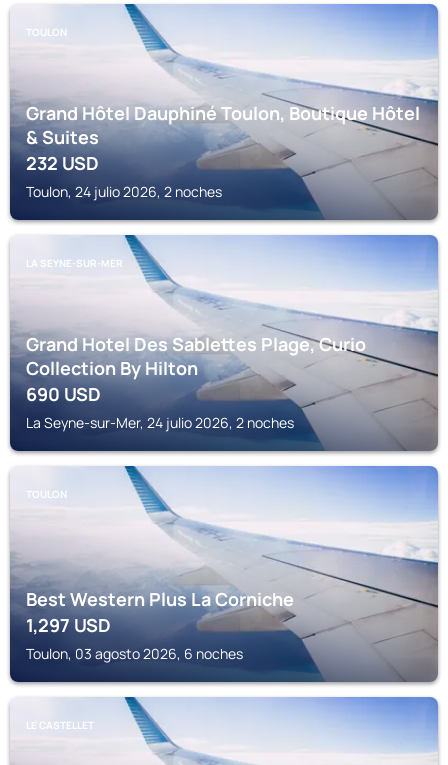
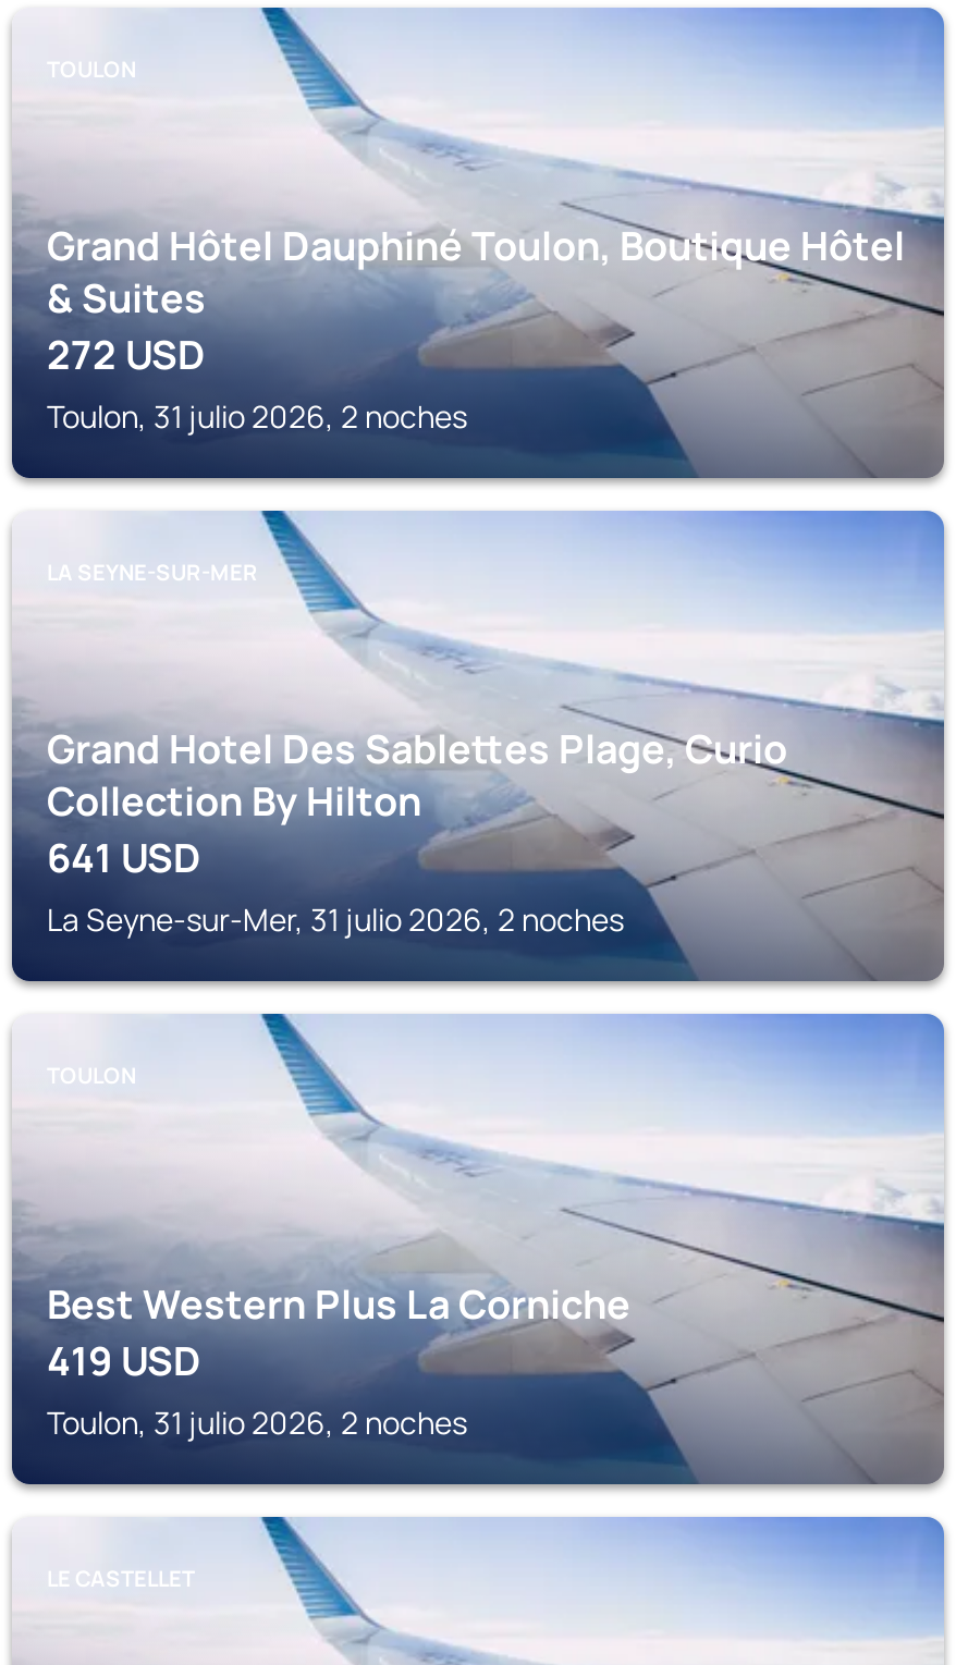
[26,151,99,175] 232 USD -> [47,328,206,380] 272 USD
[26,182,222,201] Toulon, 24 julio 2026, 2 noches -> [47,395,467,437] Toulon, 31 julio 2026, 2 noches
[26,382,101,406] 690 USD -> [47,831,201,883] 641 USD
[26,413,294,432] La Seyne-sur-Mer, 24 julio 2026, 2 noches -> [47,898,624,940] La Seyne-sur-Mer, 31 julio 2026, 2 noches
[26,613,111,637] 1,297 USD -> [47,1334,201,1386] 419 USD
[26,644,243,663] Toulon, 03 agosto 2026, 6 noches -> [47,1401,467,1443] Toulon, 31 julio 2026, 2 noches

